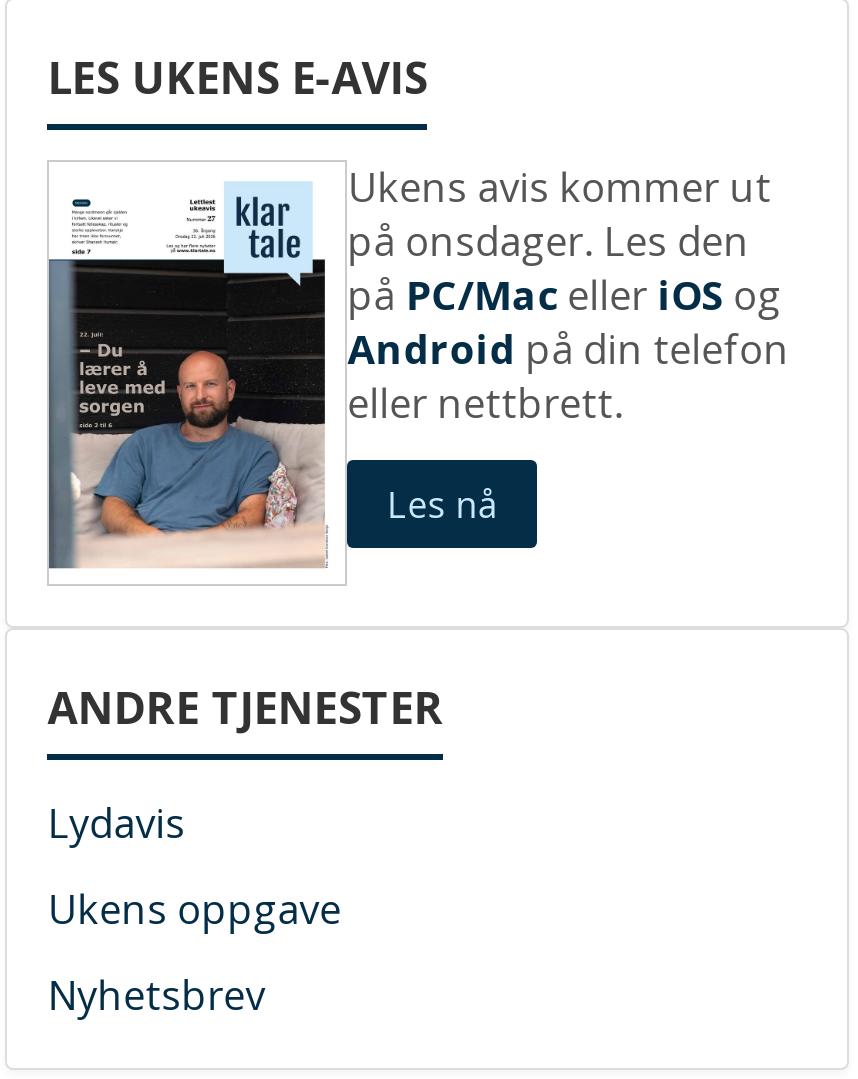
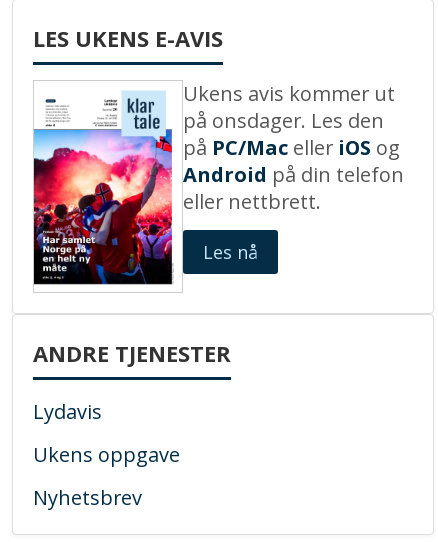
[47,258,327,570] [image] -> [33,129,173,285] [image]

